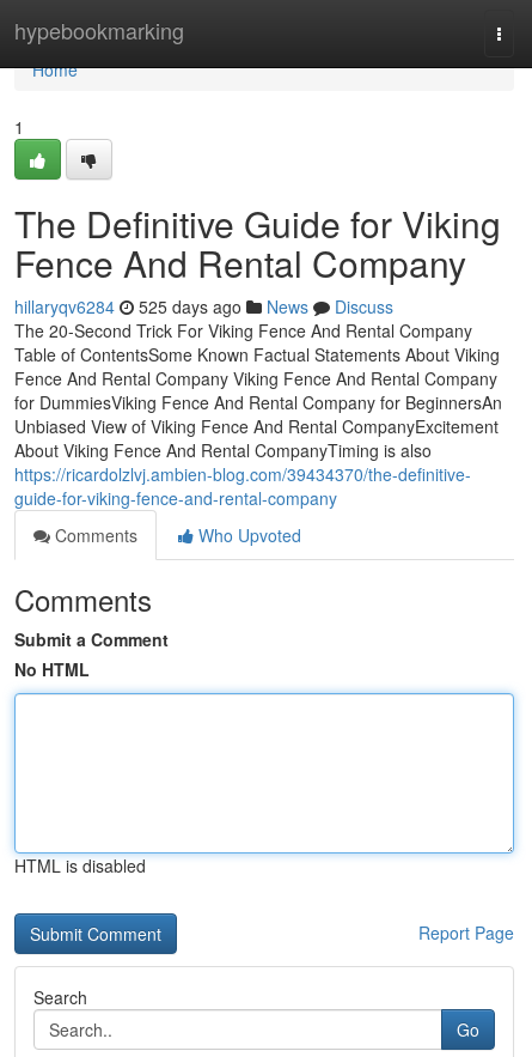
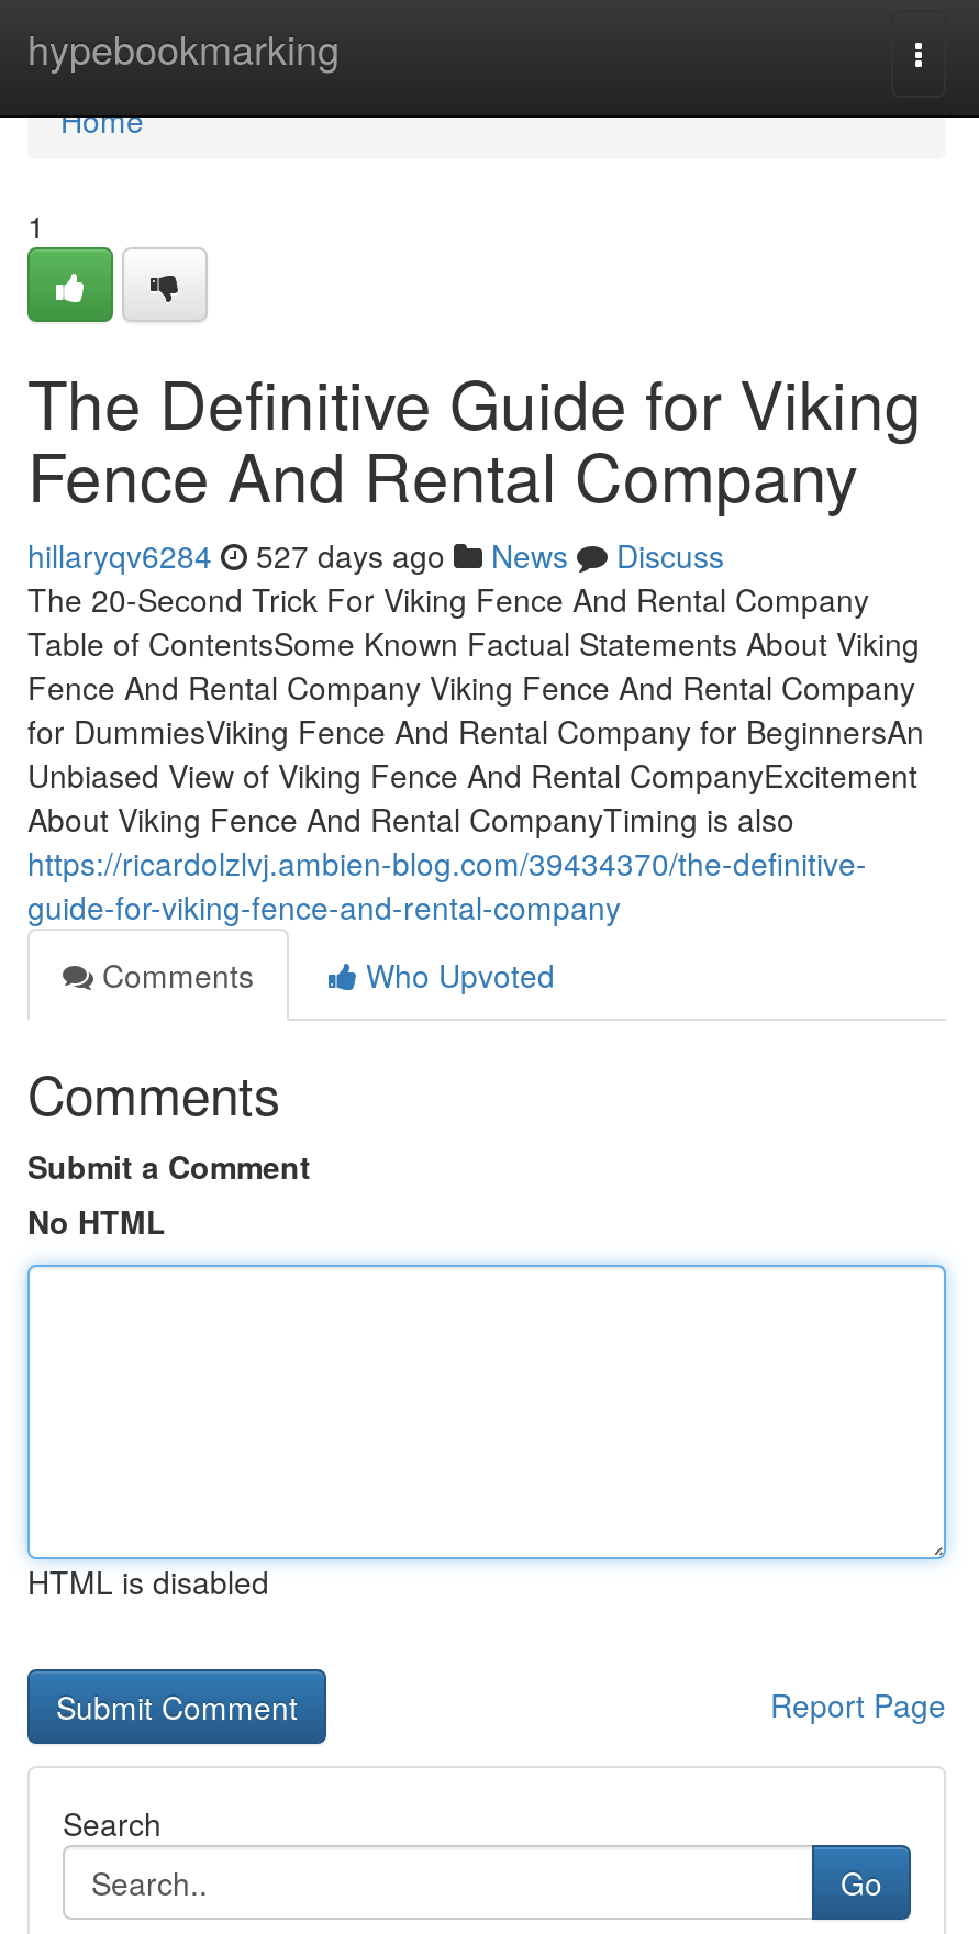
[14,294,393,318] hillaryqv6284 525 days ago News Discuss -> [27,533,724,577] hillaryqv6284 527 days ago News Discuss

